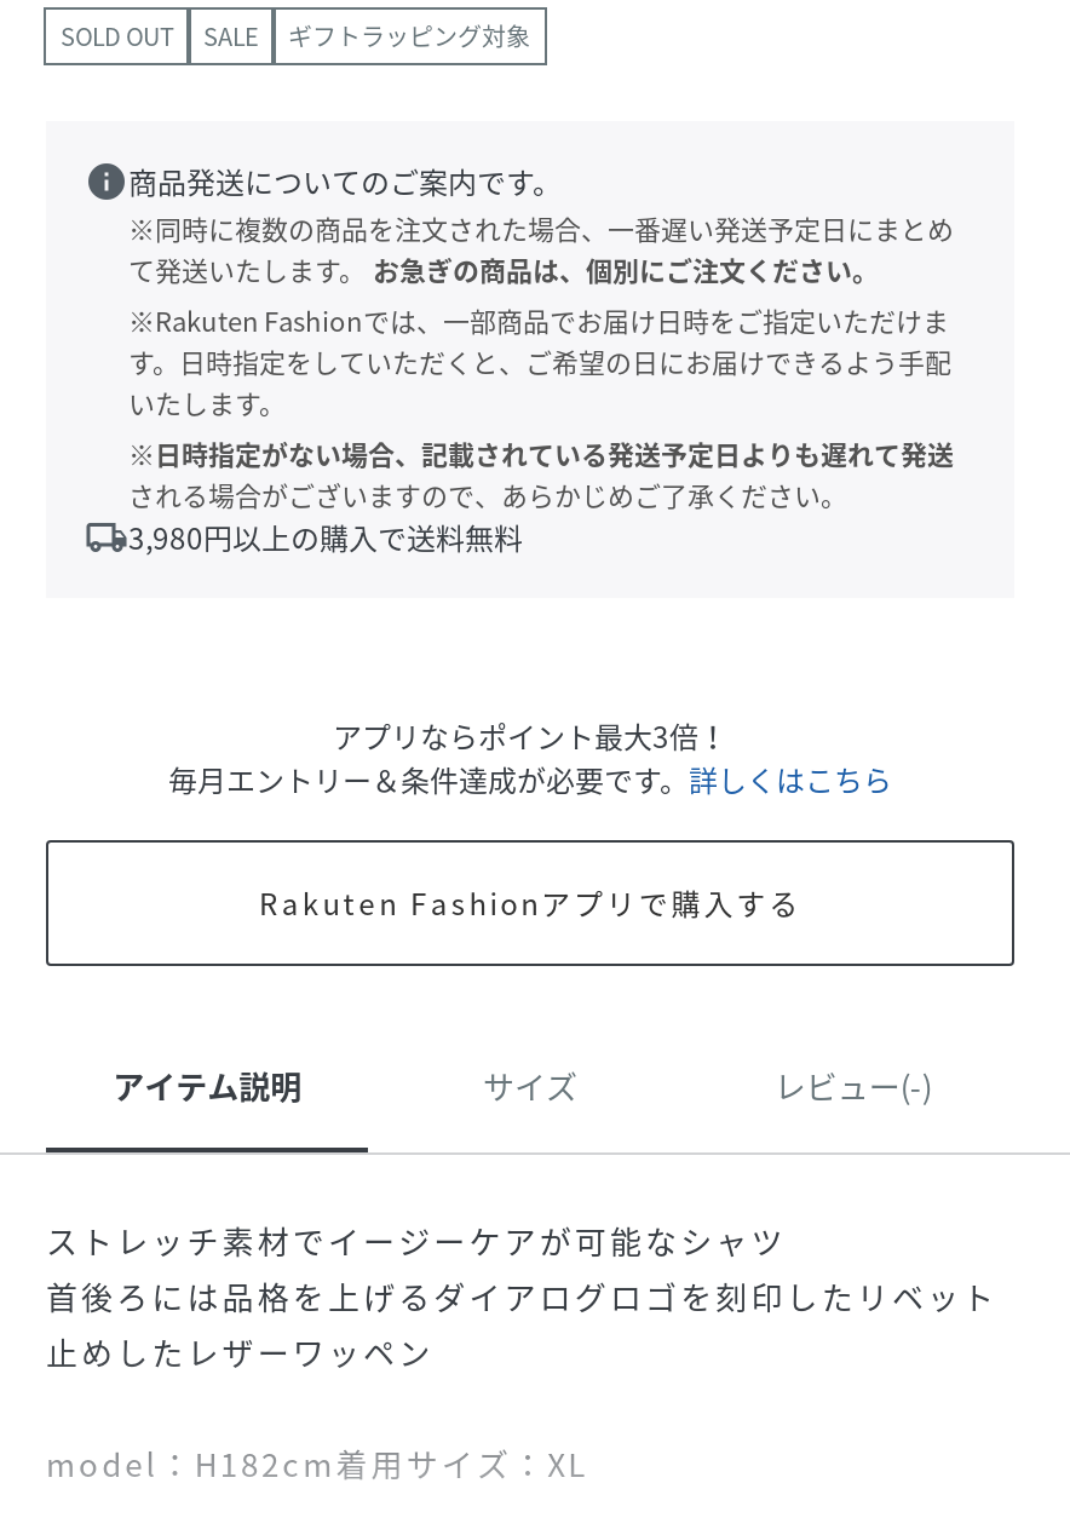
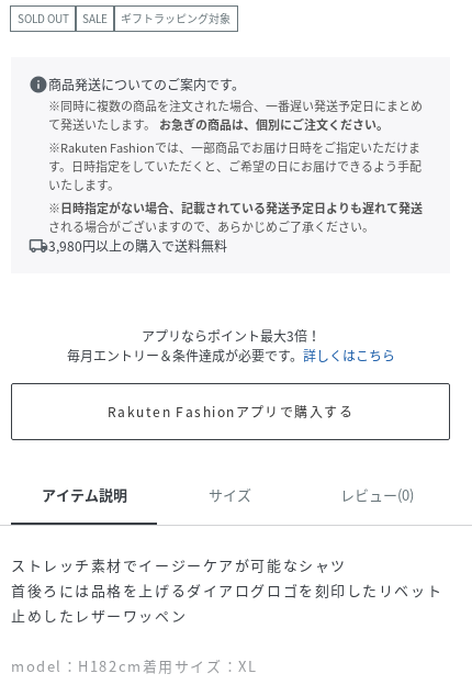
[774,1062,932,1108] レビュー(-) -> [340,484,414,505] レビュー(0)

